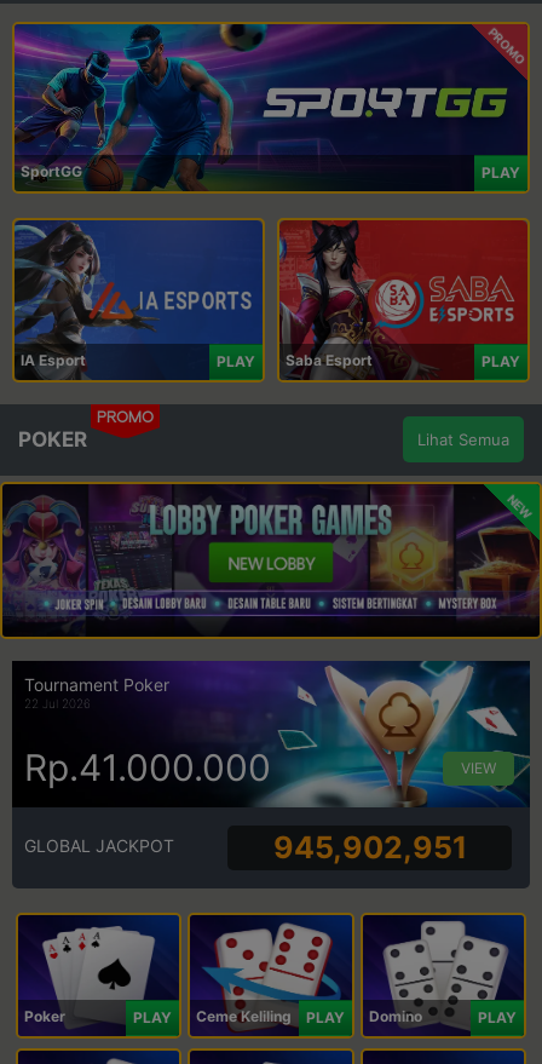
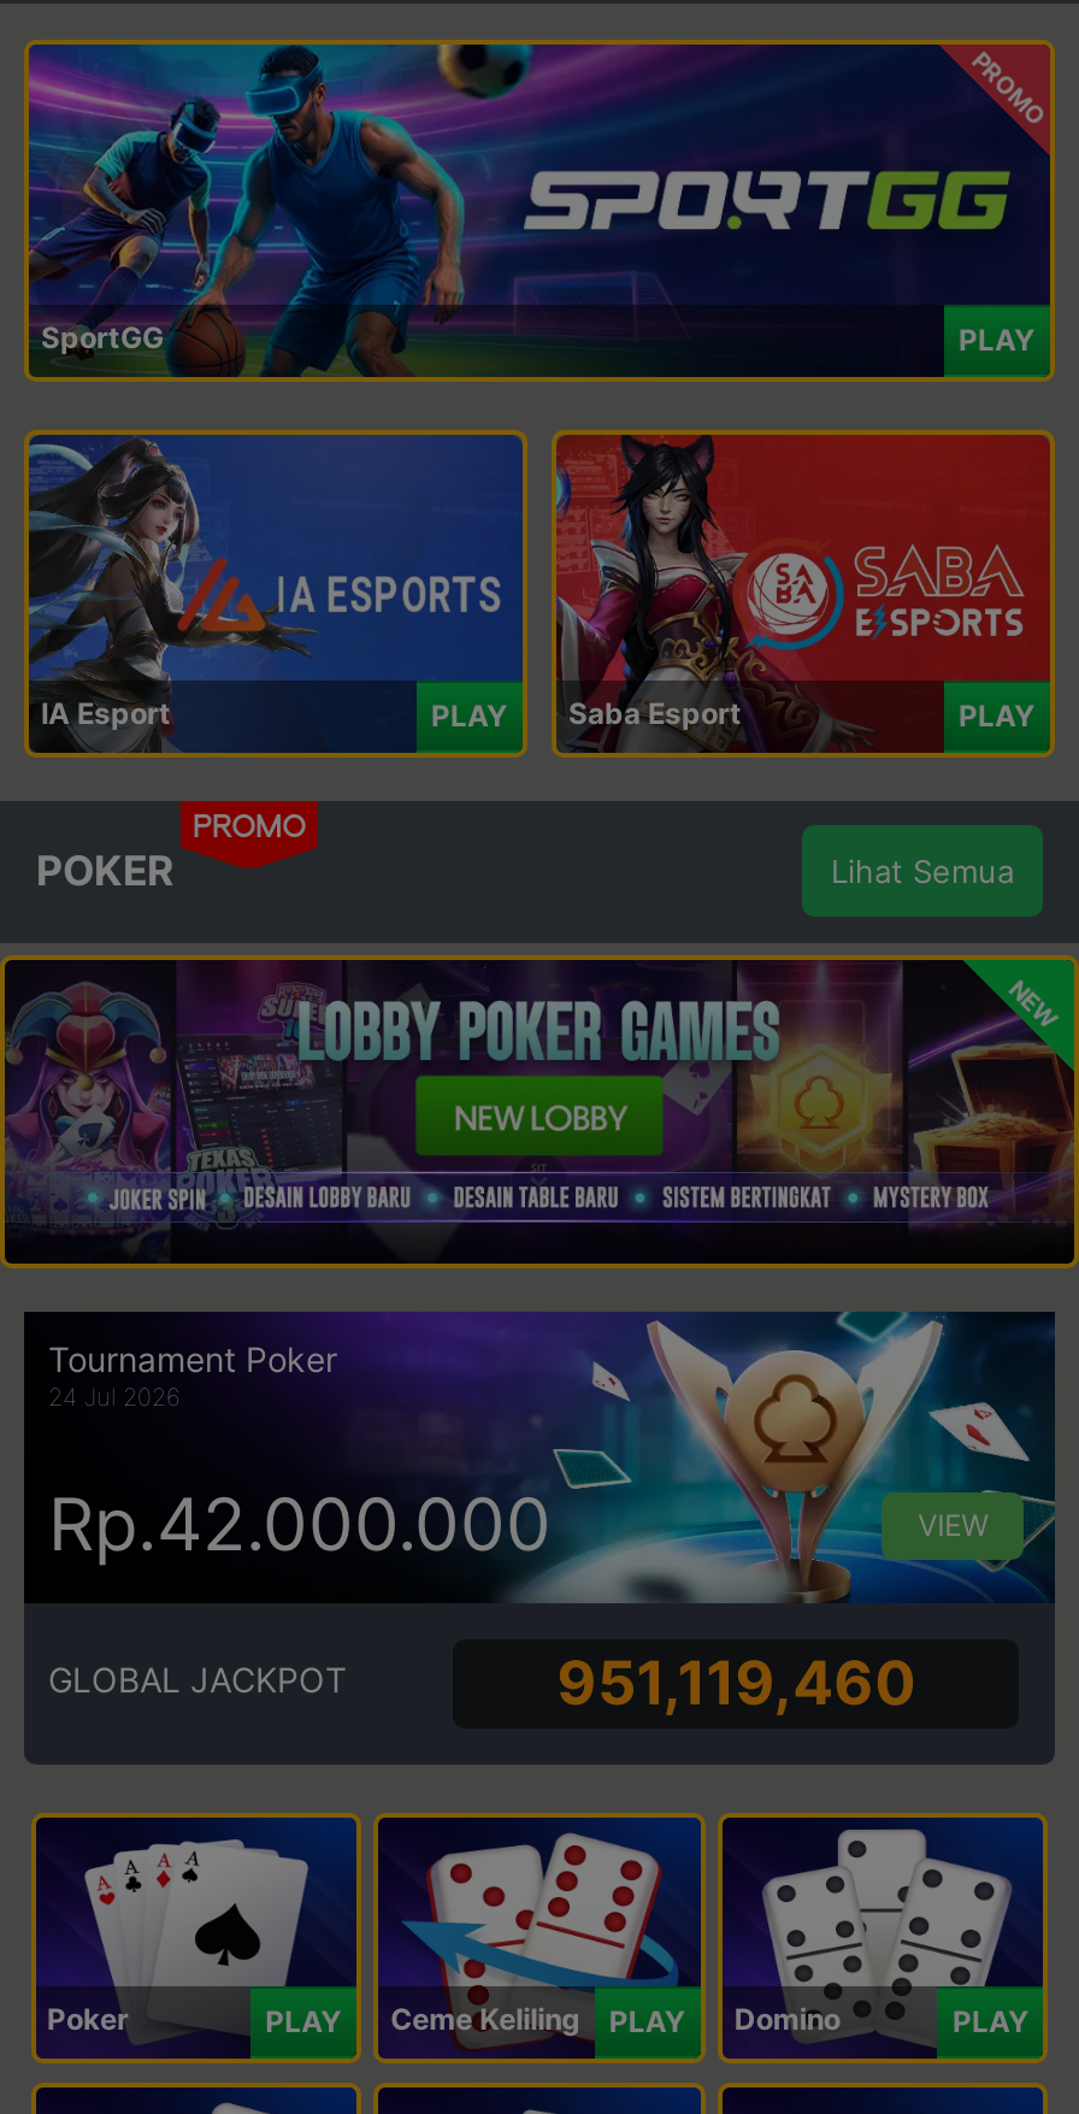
[24,696,91,710] 22 Jul 2026 -> [48,1381,181,1410] 24 Jul 2026
[24,745,271,789] Rp.41.000.000 -> [48,1479,552,1566] Rp.42.000.000
[273,829,467,865] 945,902,951 -> [557,1647,915,1719] 951,119,460

